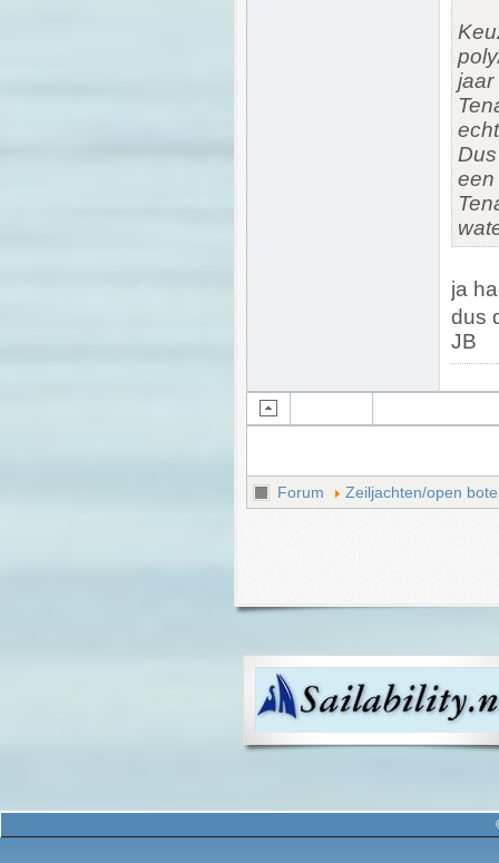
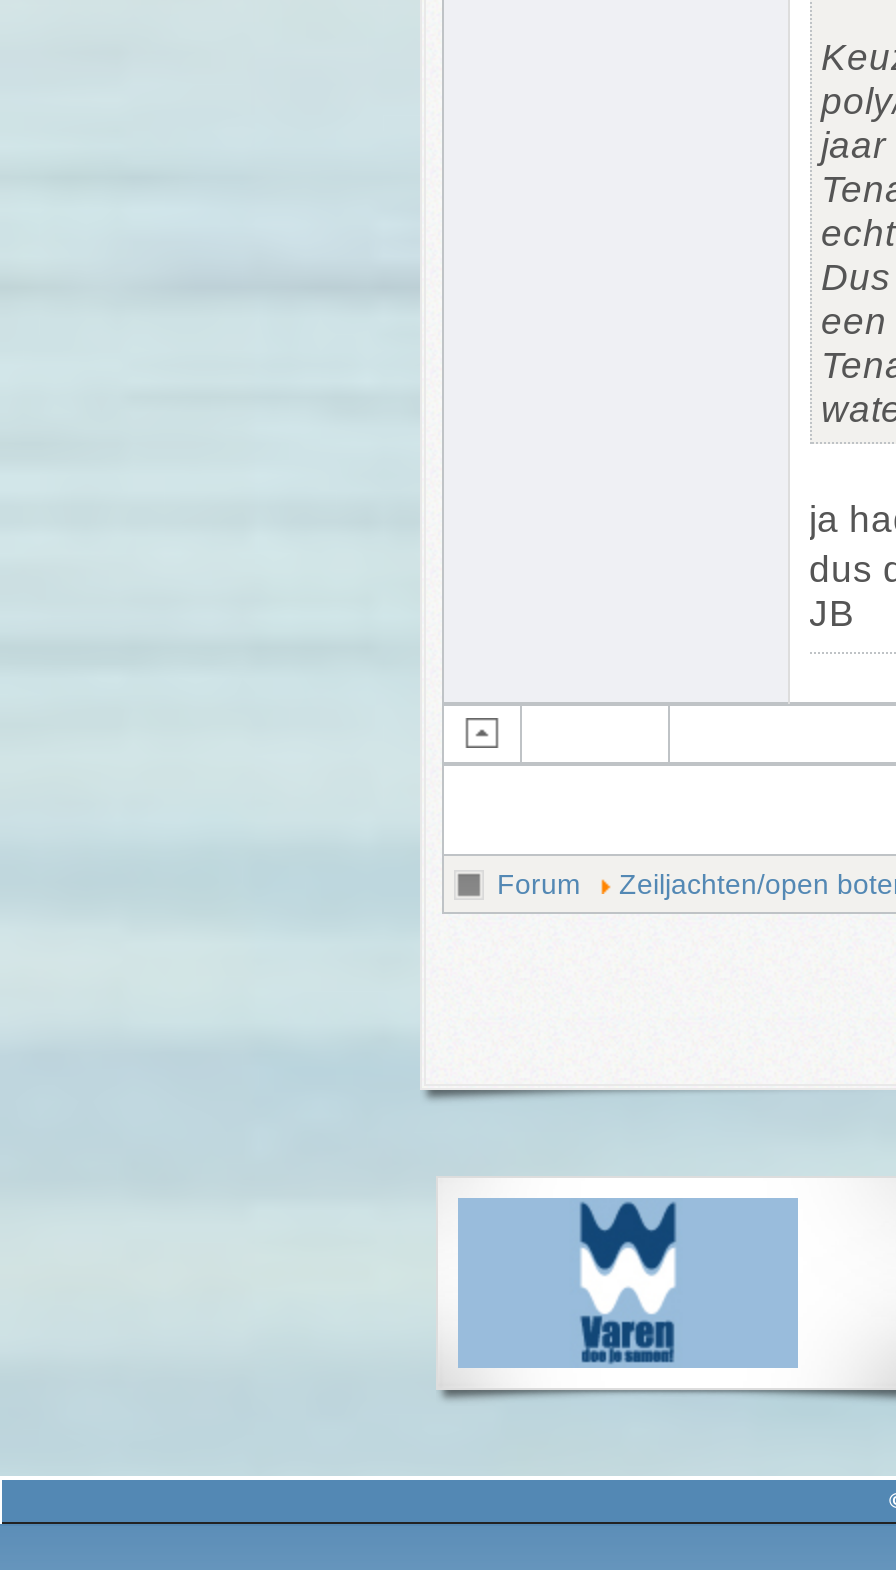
[244,667,496,767] [image] -> [436,1198,890,1400] [image]

